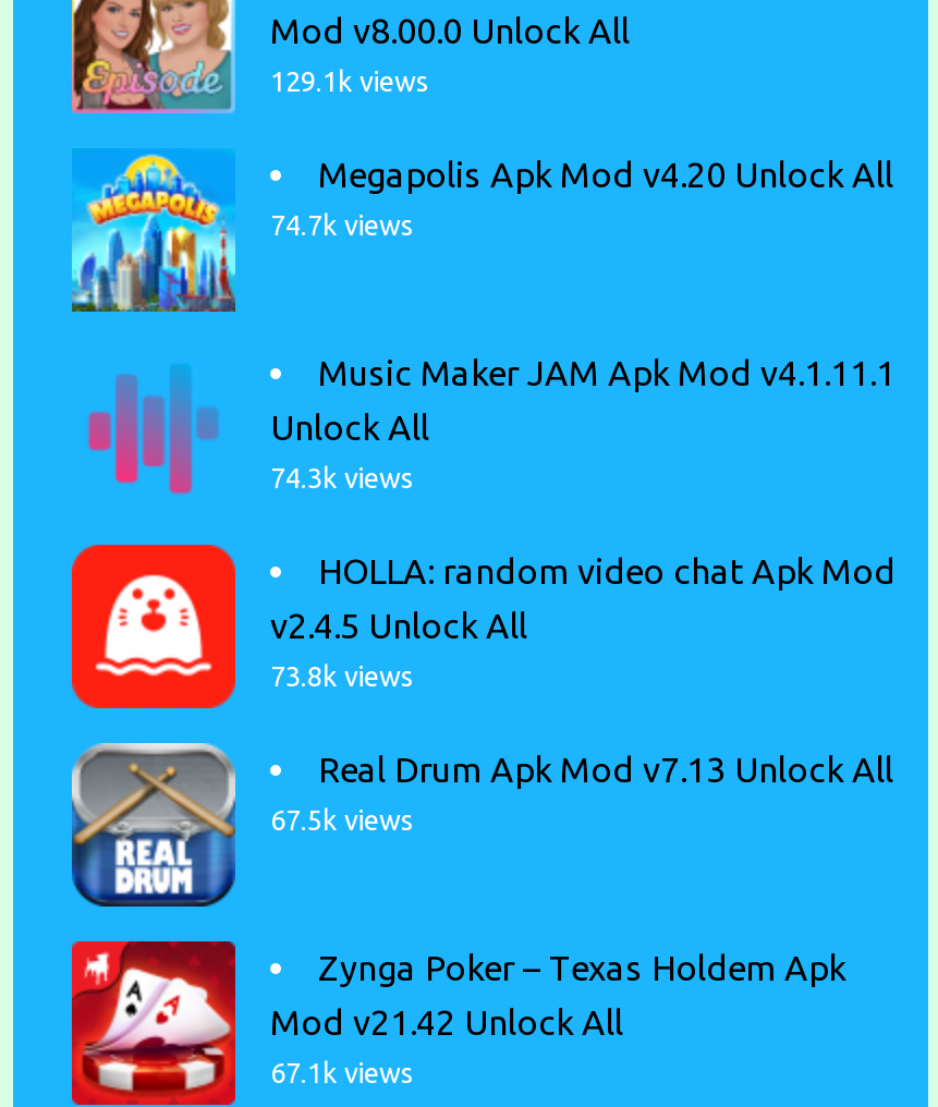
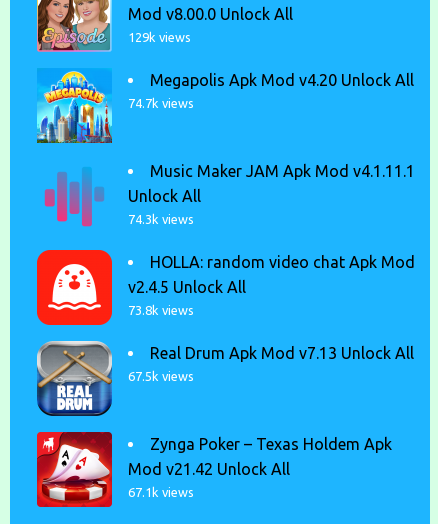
[270,65,429,96] 129.1k views -> [128,30,191,44] 129k views

